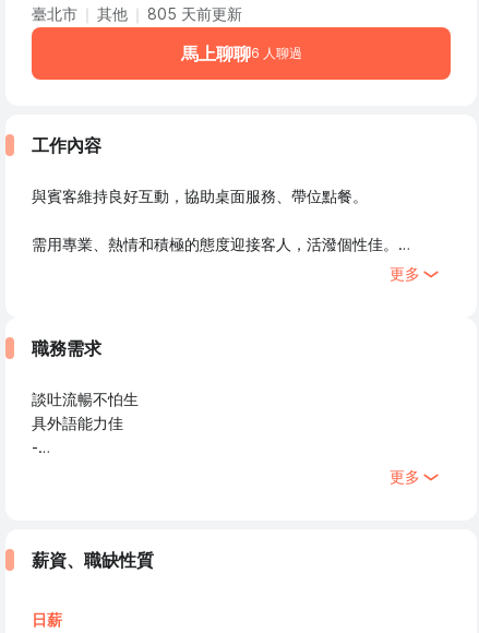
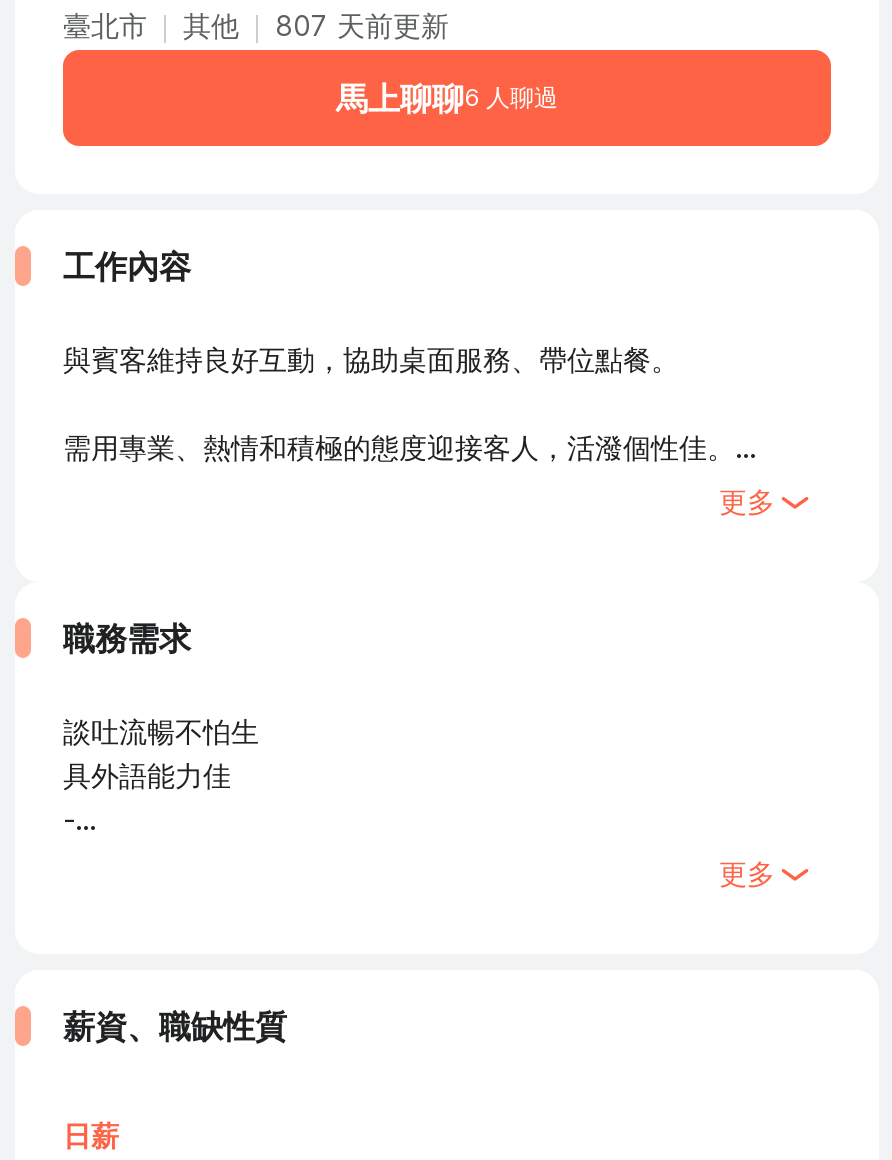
[32,4,242,23] 臺北市 其他 805 天前更新 -> [63,8,449,42] 臺北市 其他 807 天前更新

